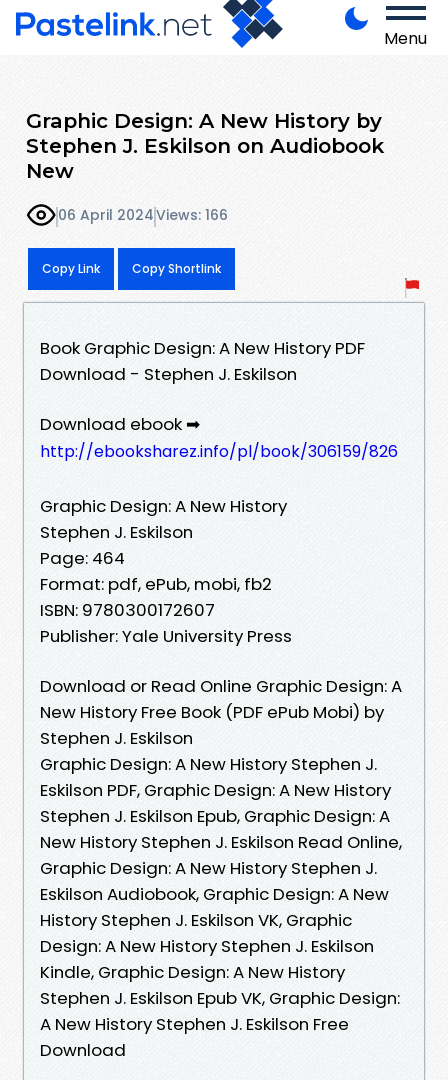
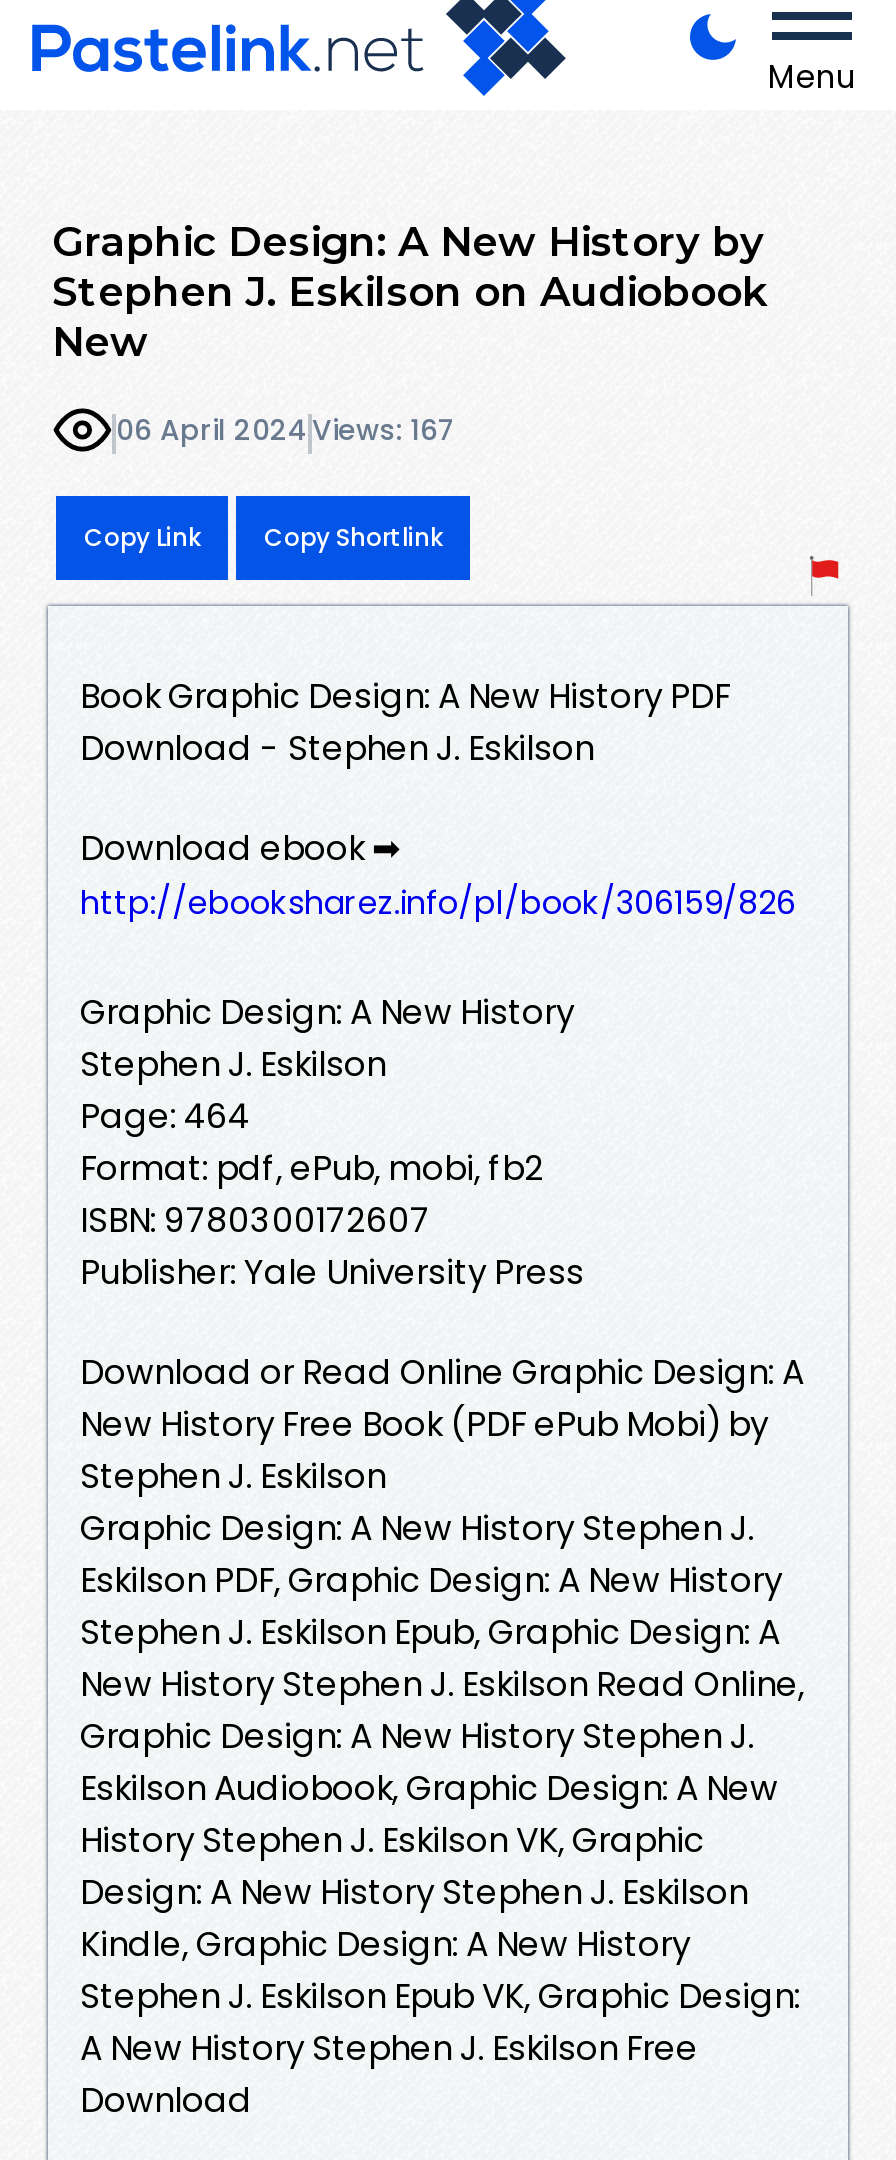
[58,205,228,225] 06 April 2024 Views: 166 -> [116,411,456,451] 06 April 2024 Views: 167

